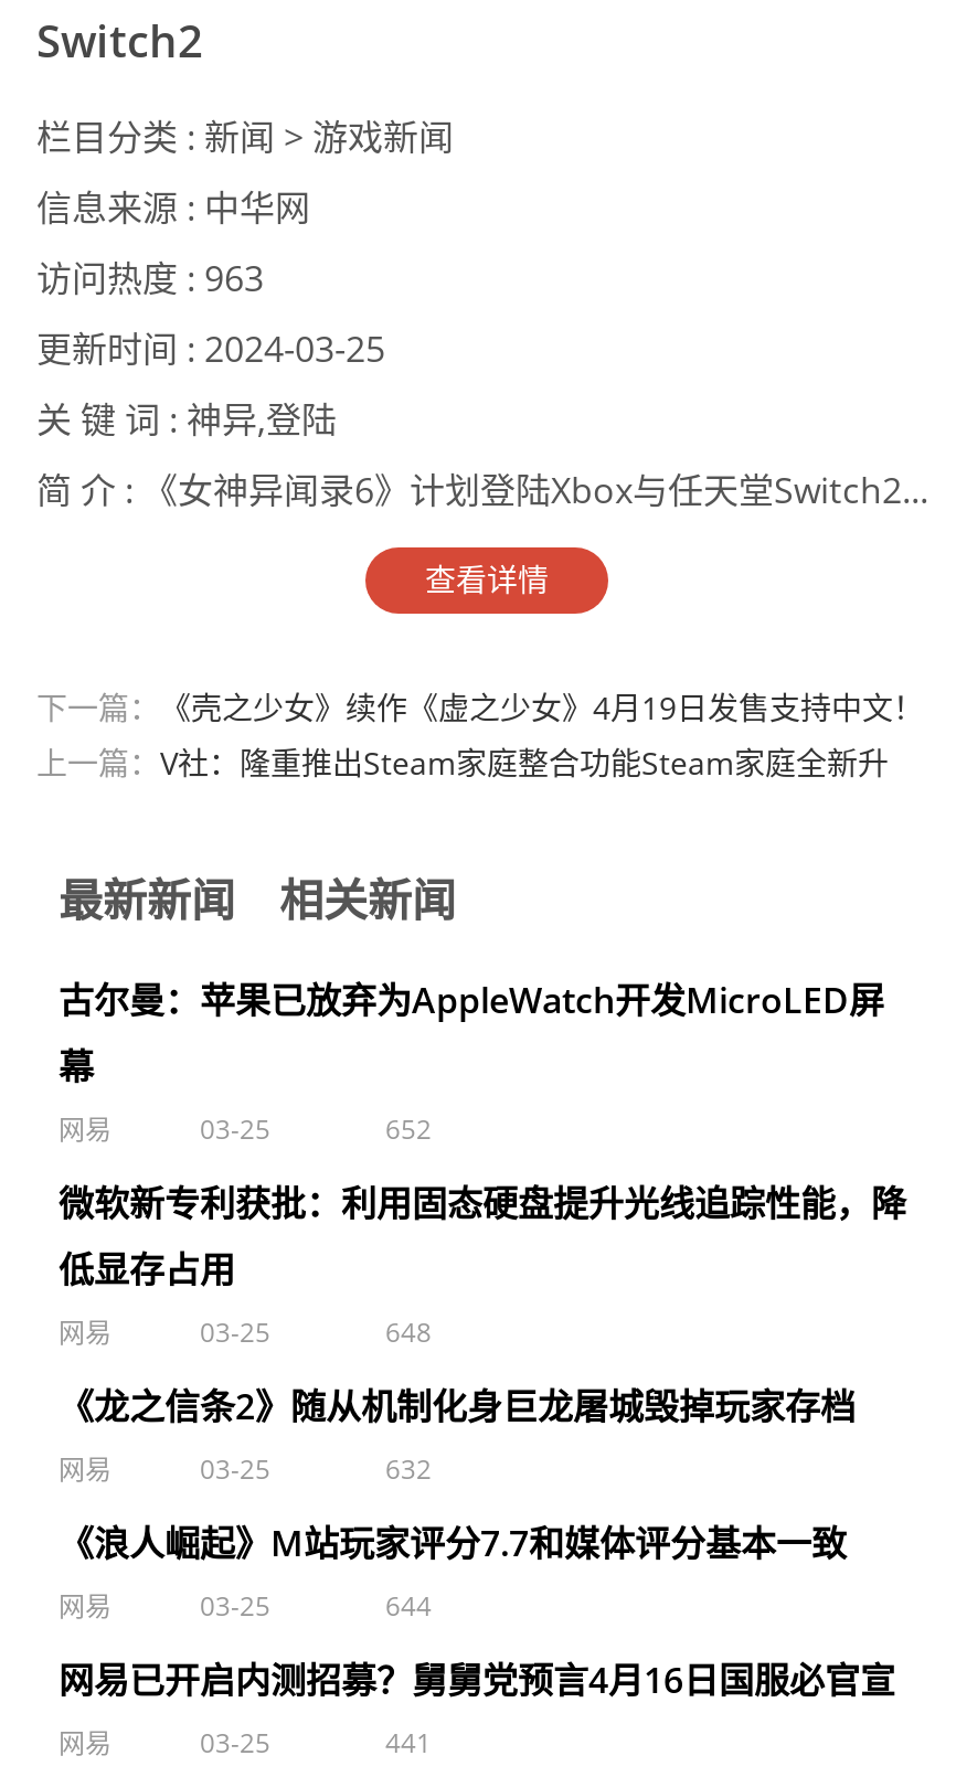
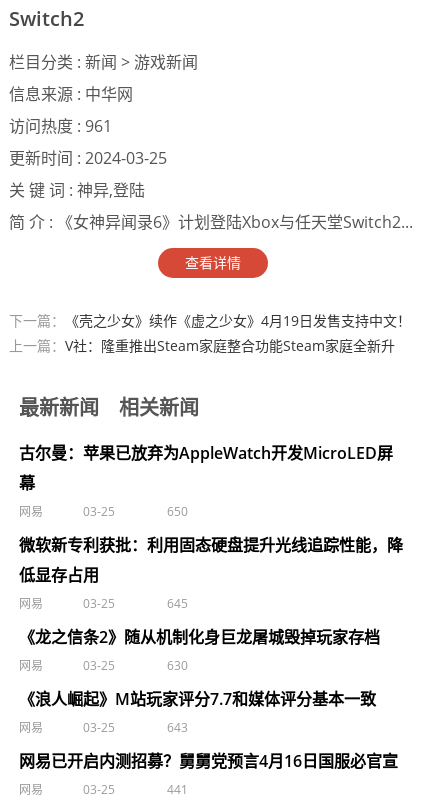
[36,254,264,302] 访问热度 : 963 -> [9,115,112,137] 访问热度 : 961
[385,1110,432,1148] 652 -> [167,503,188,520] 650
[385,1313,432,1351] 648 -> [167,595,188,612] 645
[385,1450,432,1488] 632 -> [167,657,188,674] 630
[385,1587,432,1625] 644 -> [167,719,188,736] 643

